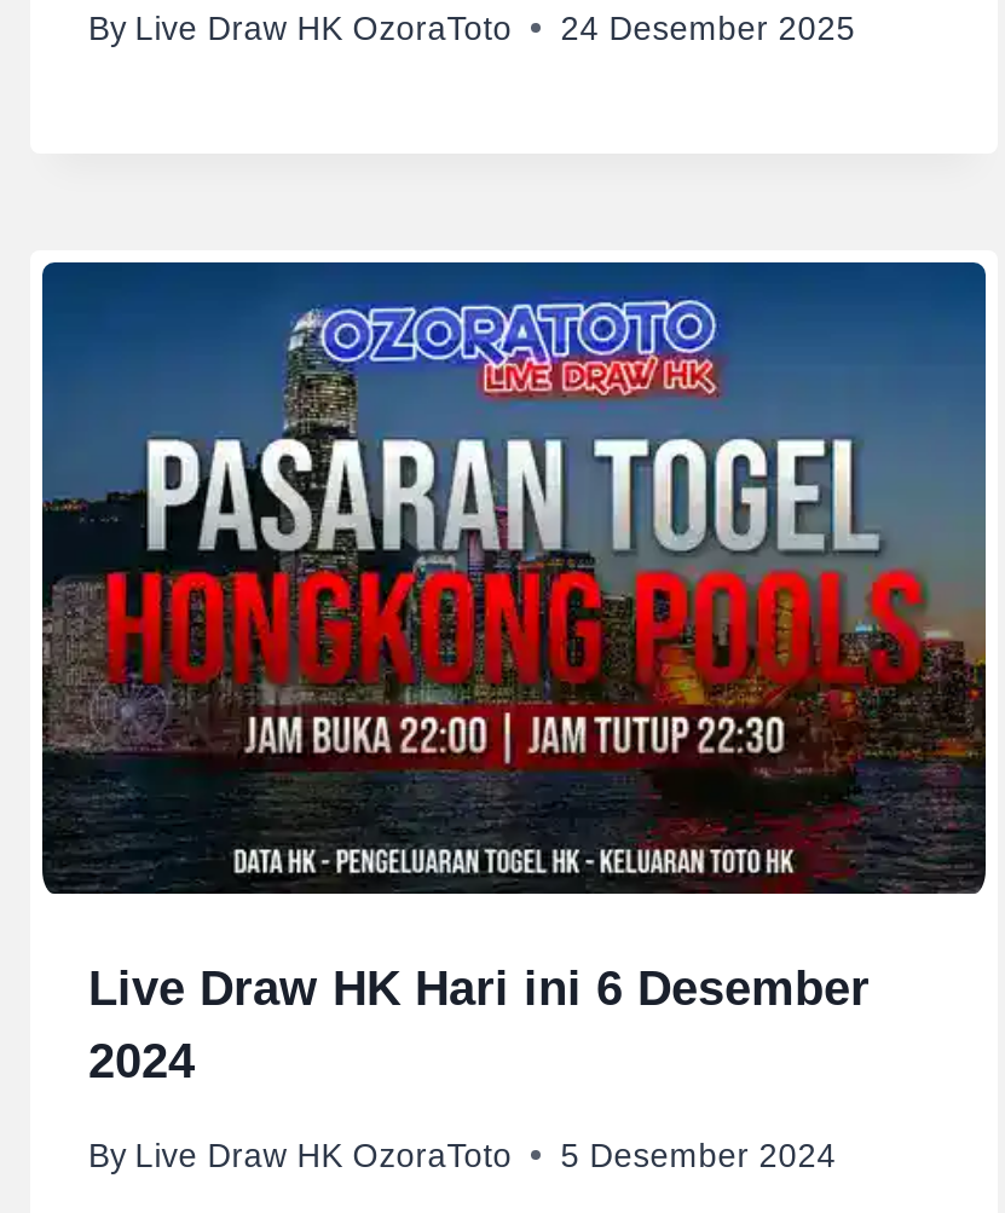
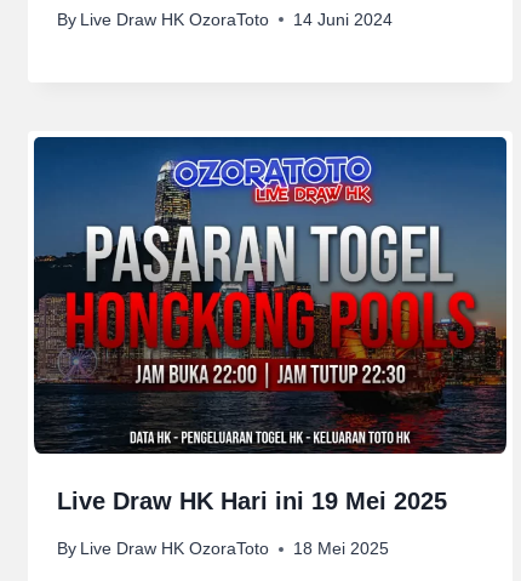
[88,10,856,47] By Live Draw HK OzoraToto 24 Desember 2025 -> [57,11,393,29] By Live Draw HK OzoraToto 14 Juni 2024
[88,962,870,1088] Live Draw HK Hari ini 6 Desember | 2024 -> [57,488,447,515] Live Draw HK Hari ini 19 Mei 2025
[88,1138,836,1174] By Live Draw HK OzoraToto 5 Desember 2024 -> [57,540,389,558] By Live Draw HK OzoraToto 18 Mei 2025

